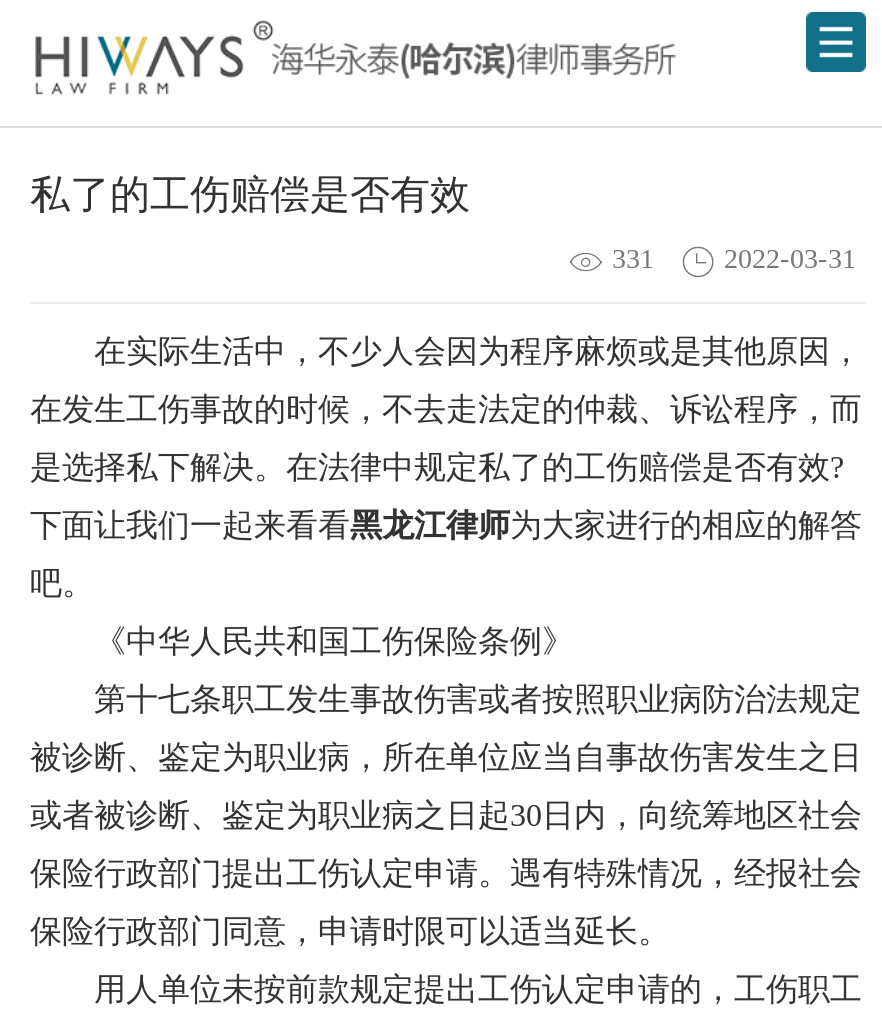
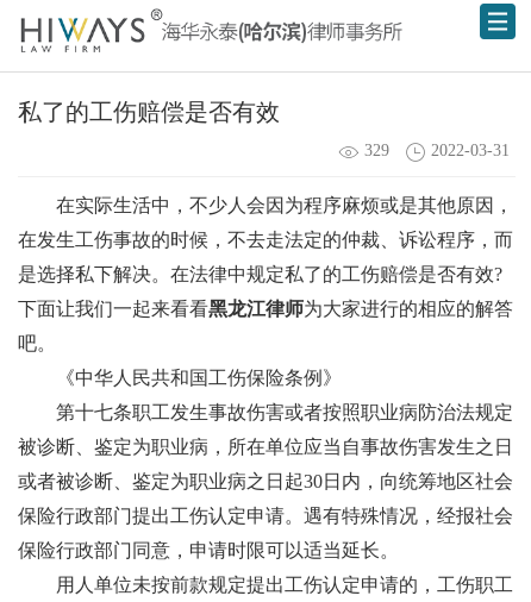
[612,243,654,273] 331 -> [364,141,389,159] 329

